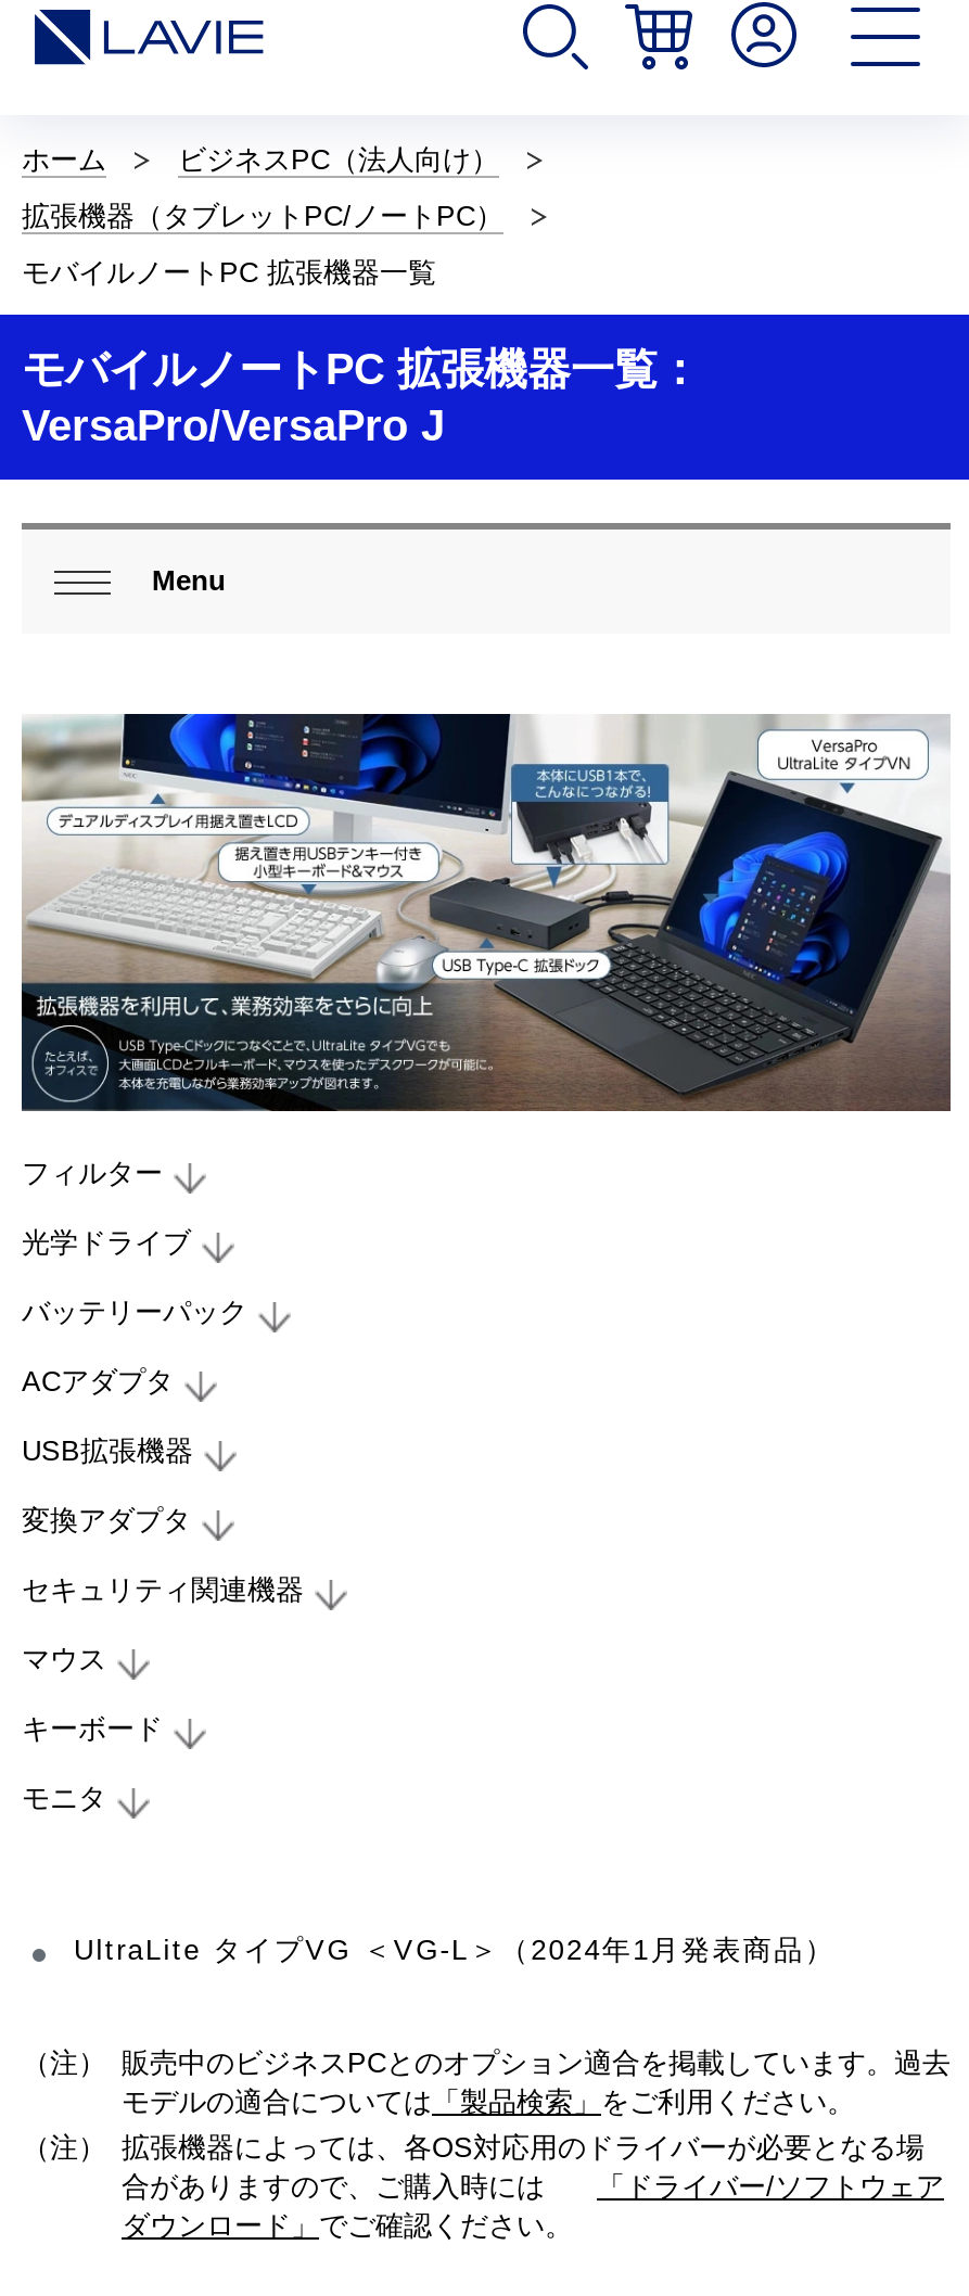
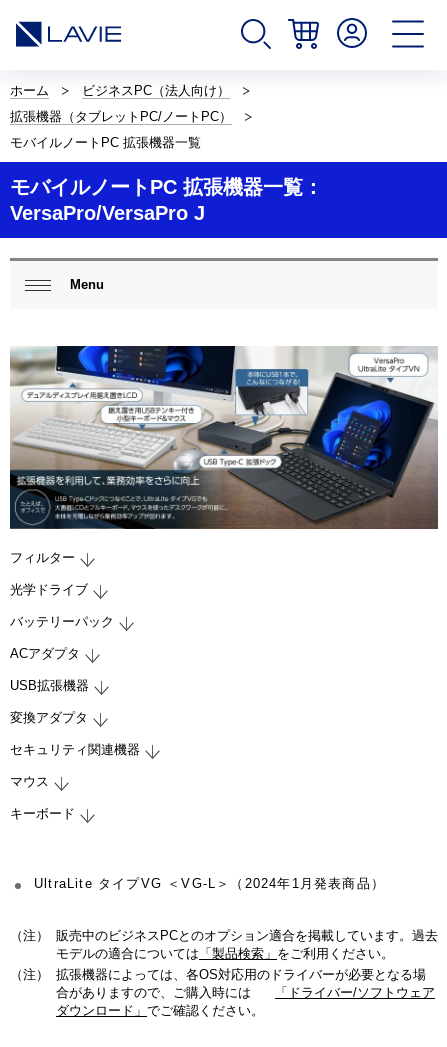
[22,1781,106,1814] モニタ -> none

